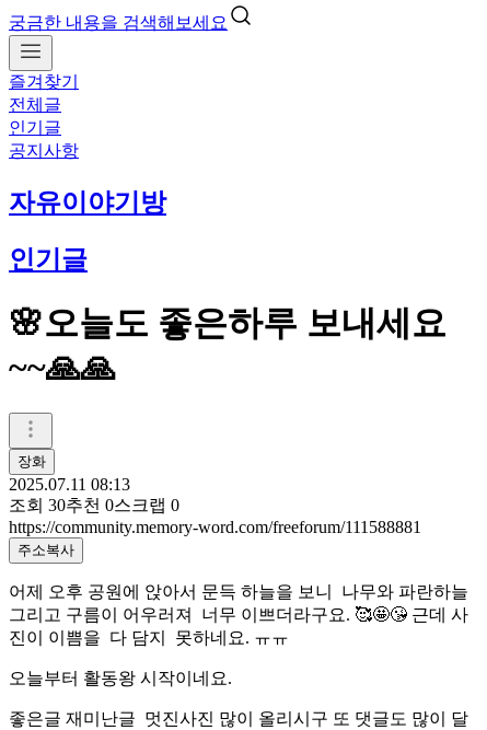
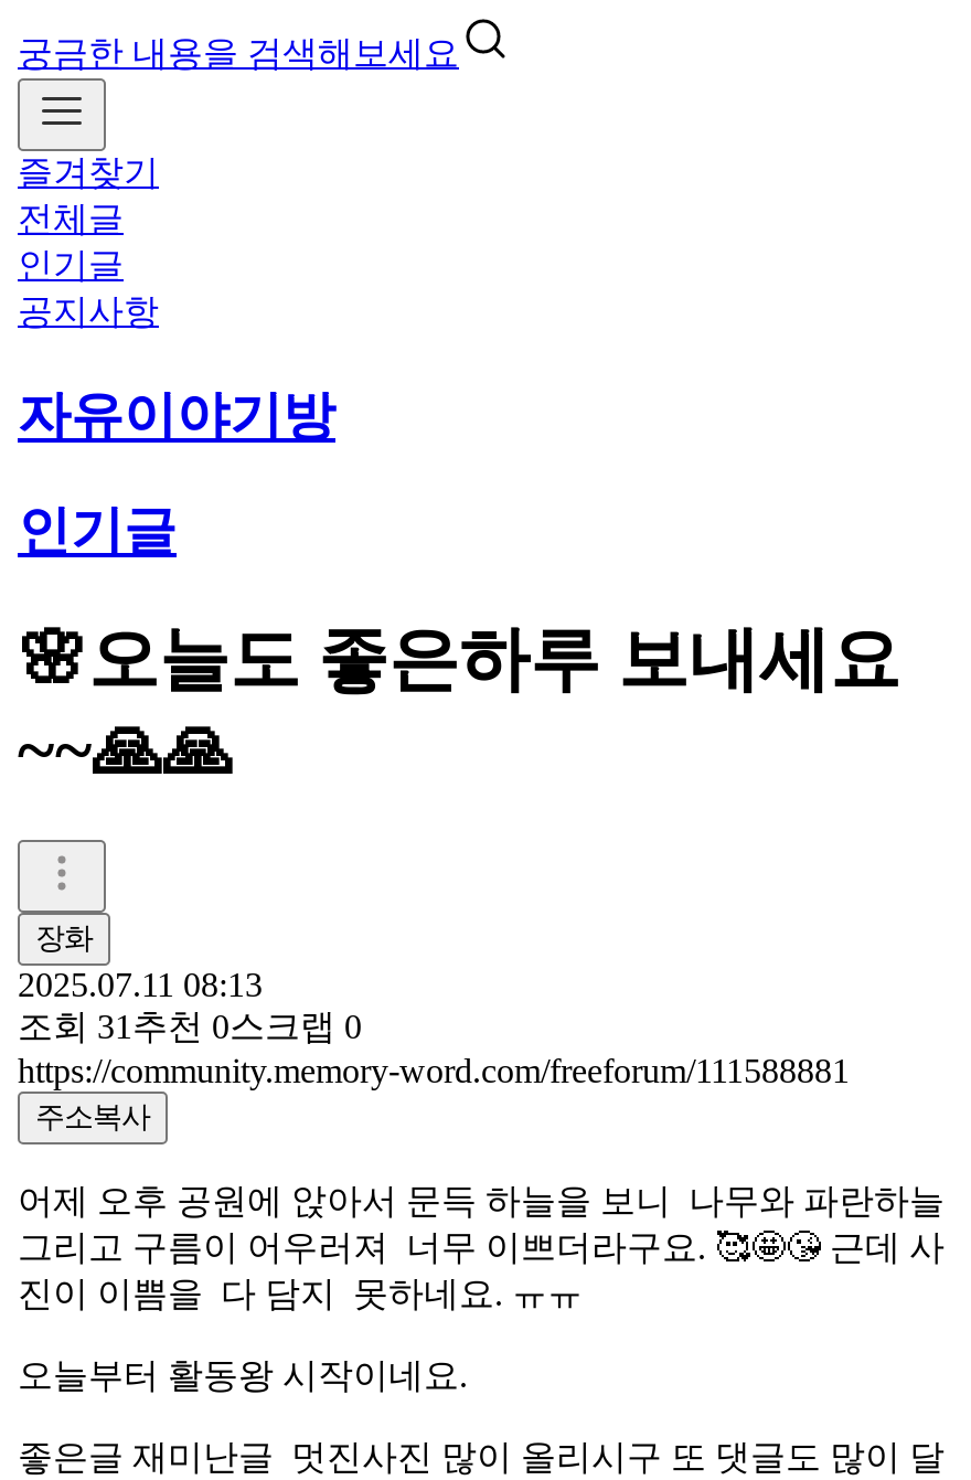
[9,495,179,514] 조회 30 추천 0스크랩 0 -> [18,1007,362,1044] 조회 31 추천 0스크랩 0

